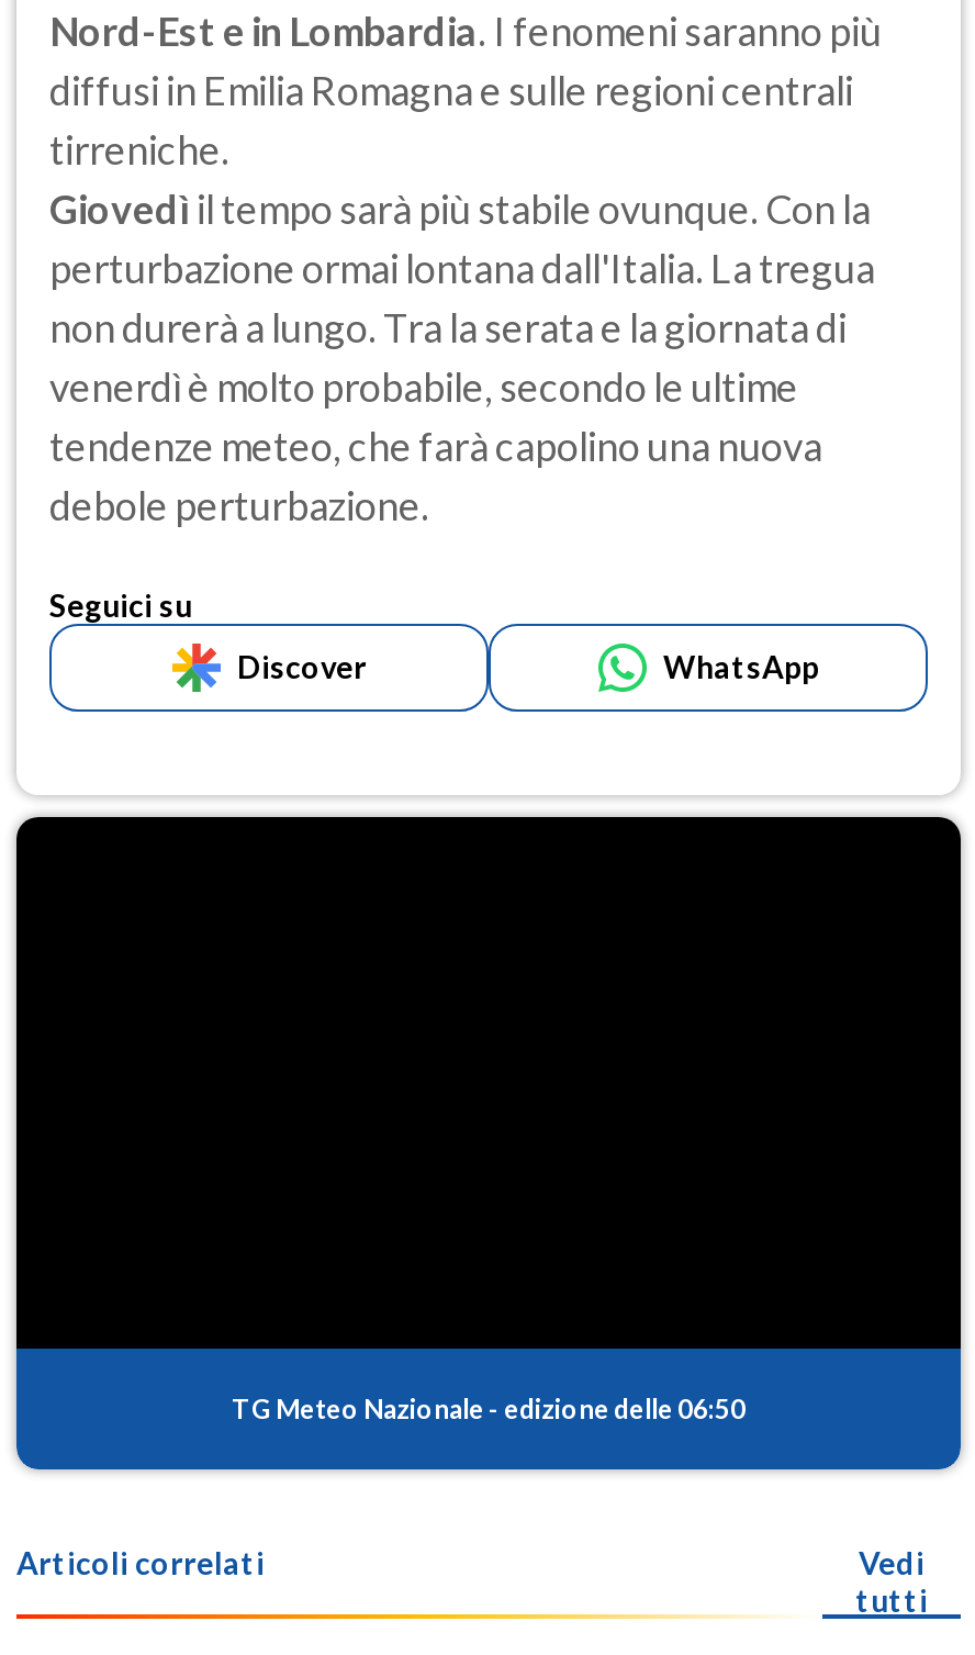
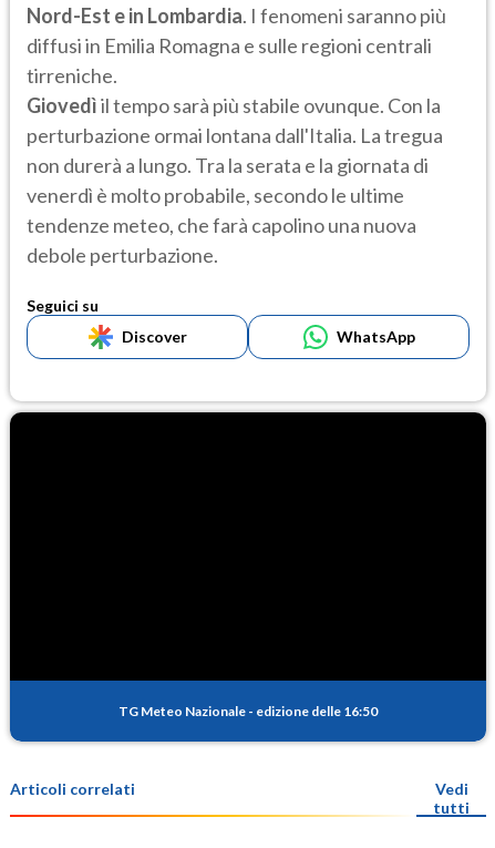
[232,1392,746,1425] TG Meteo Nazionale - edizione delle 06:50 -> [118,703,378,719] TG Meteo Nazionale - edizione delle 16:50

